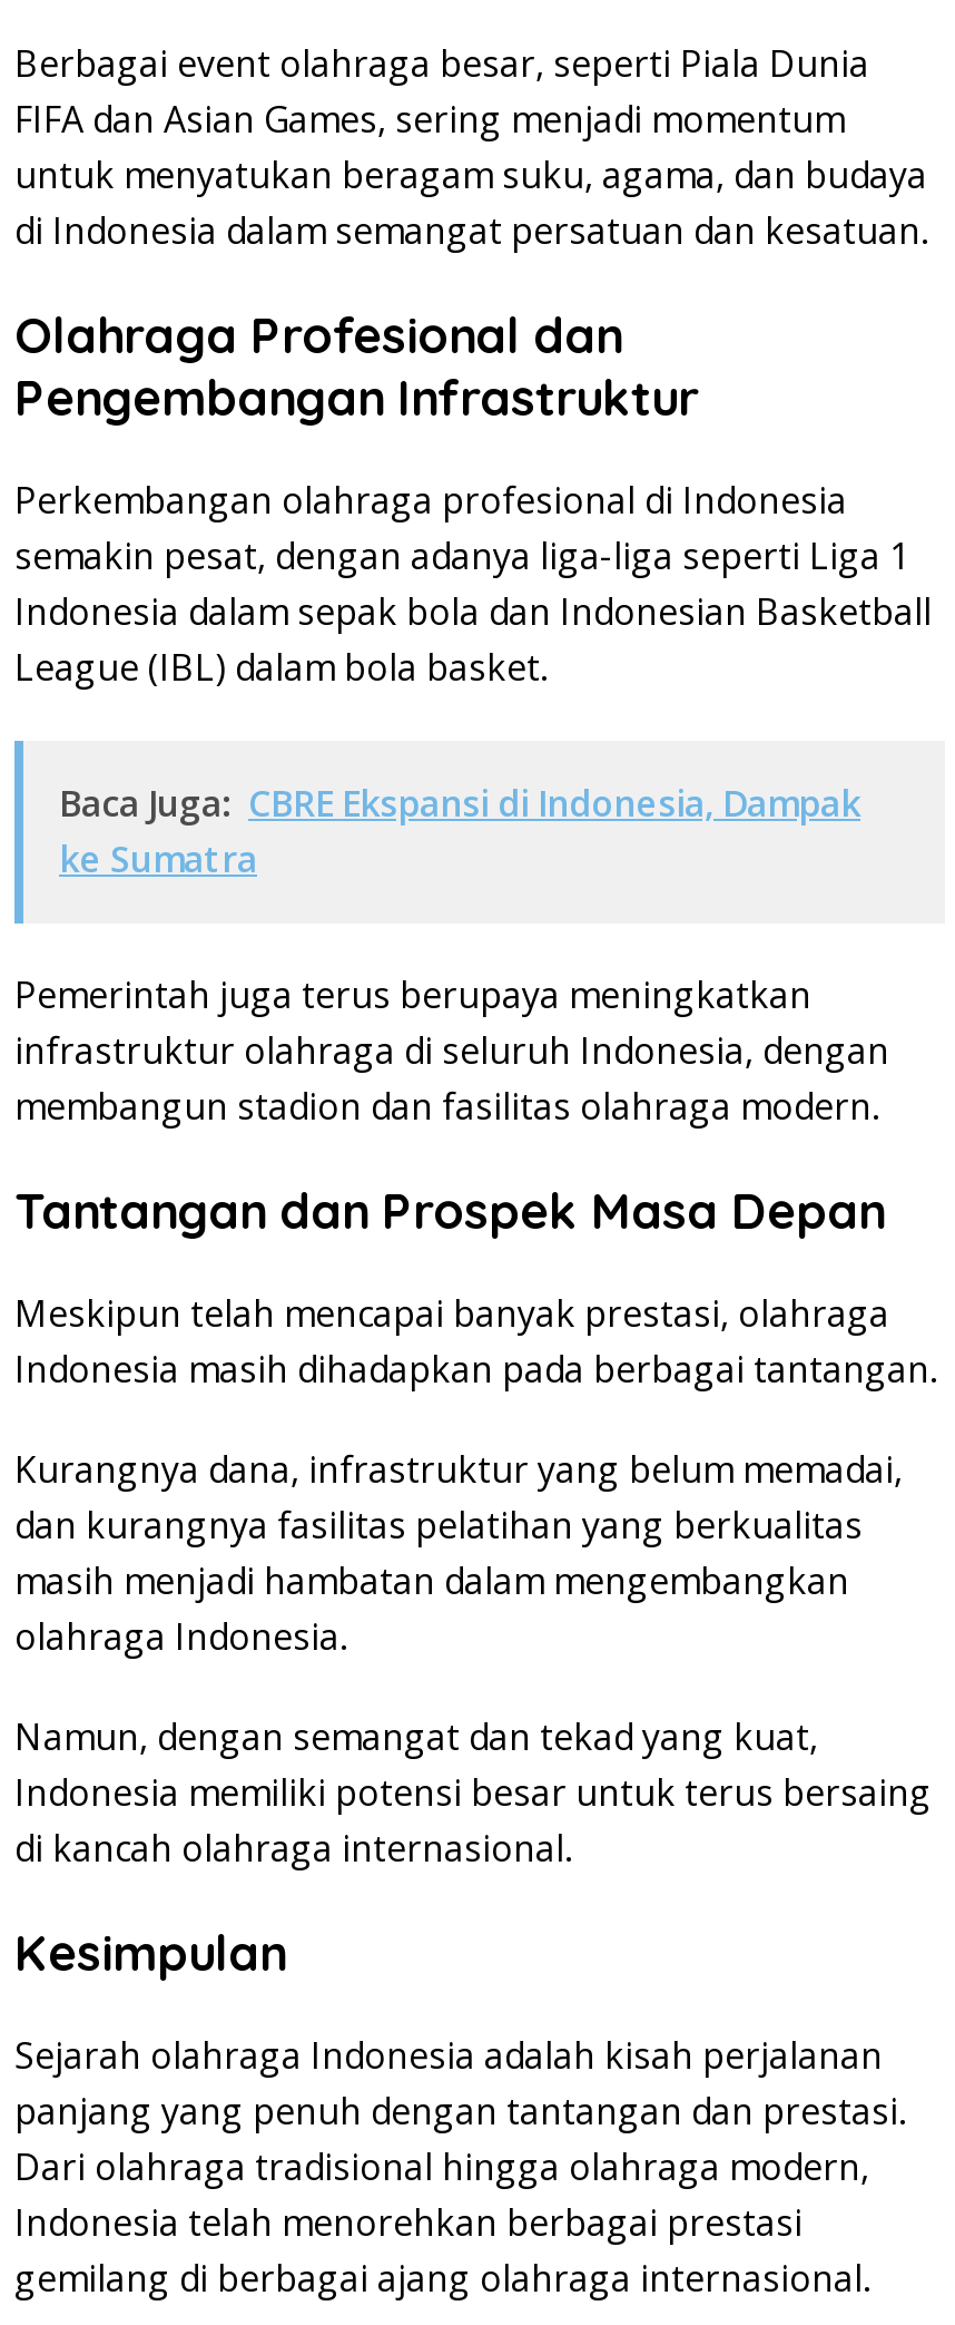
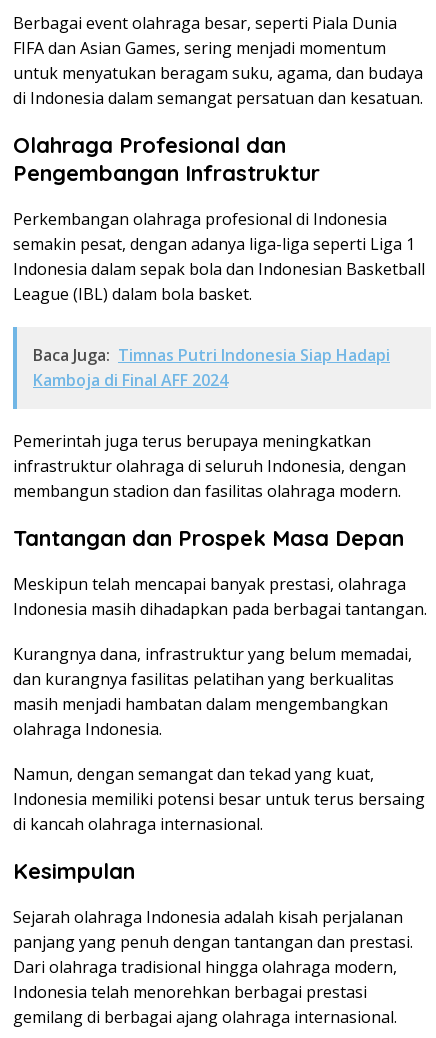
[59,779,860,884] Baca Juga: CBRE Ekspansi di Indonesia, Dampak | ke Sumatra -> [33,344,390,391] Baca Juga: Timnas Putri Indonesia Siap Hadapi | Kamboja di Final AFF 2024

